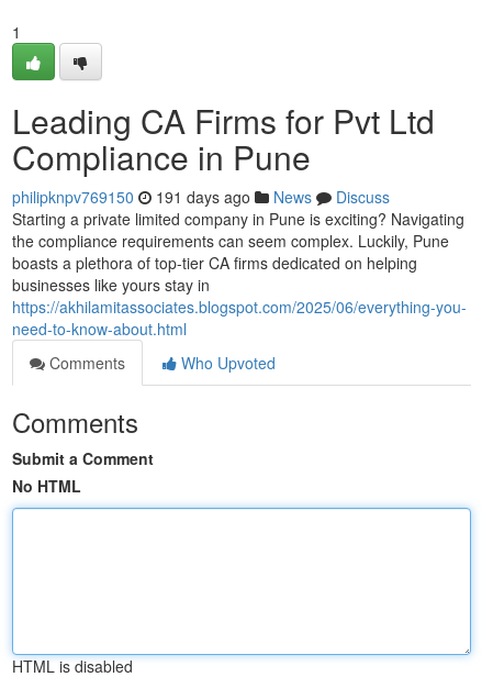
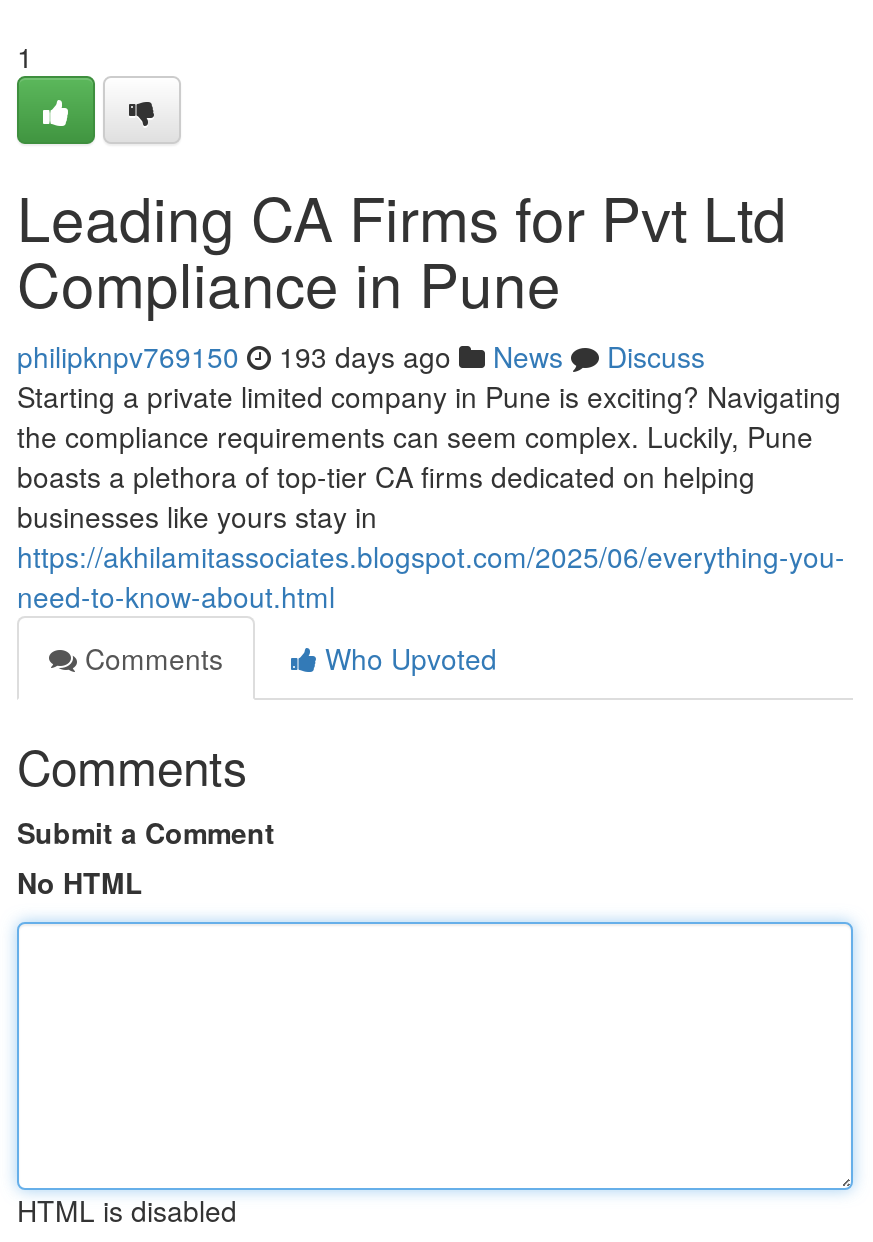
[12,186,390,208] philipknpv769150 191 days ago News Discuss -> [17,336,705,376] philipknpv769150 193 days ago News Discuss

